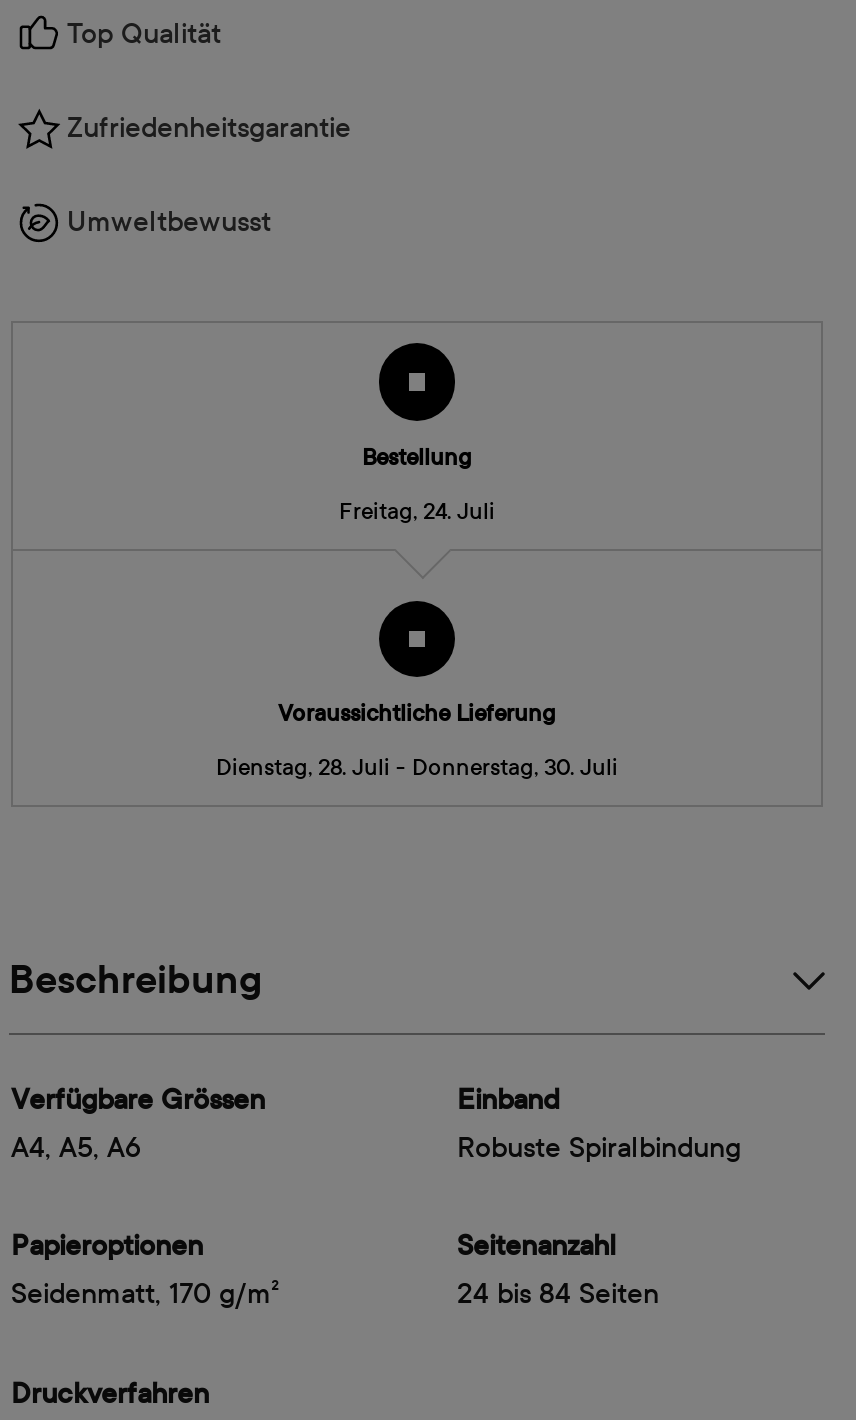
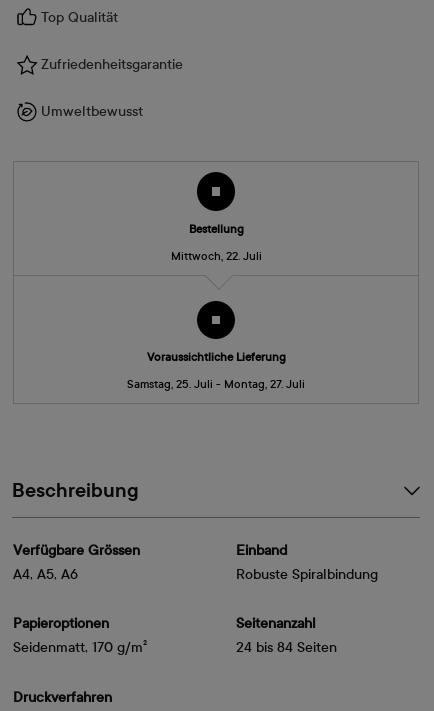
[339,497,495,525] Freitag, 24. Juli -> [170,249,261,263] Mittwoch, 22. Juli
[216,753,618,781] Dienstag, 28. Juli - Donnerstag, 30. Juli -> [127,377,305,391] Samstag, 25. Juli - Montag, 27. Juli

